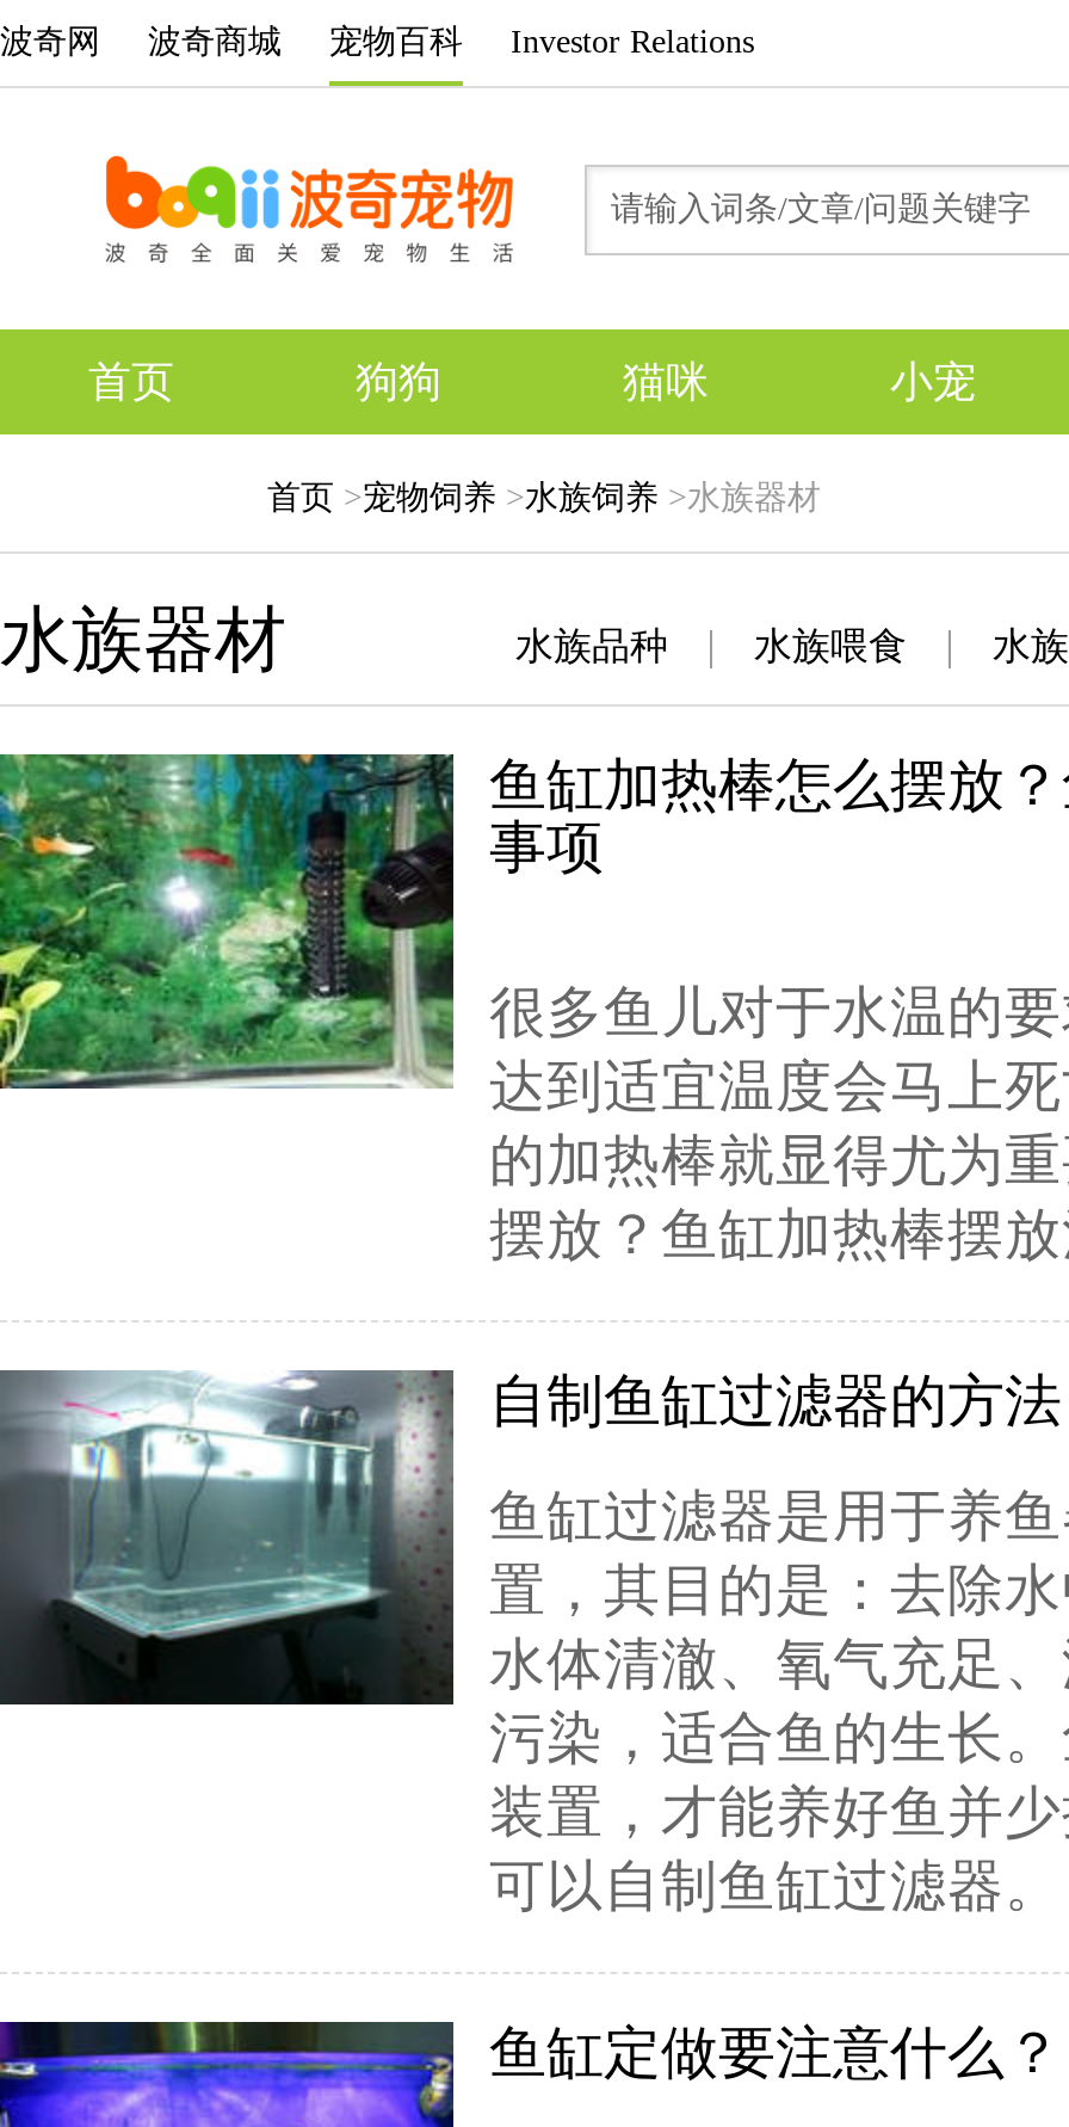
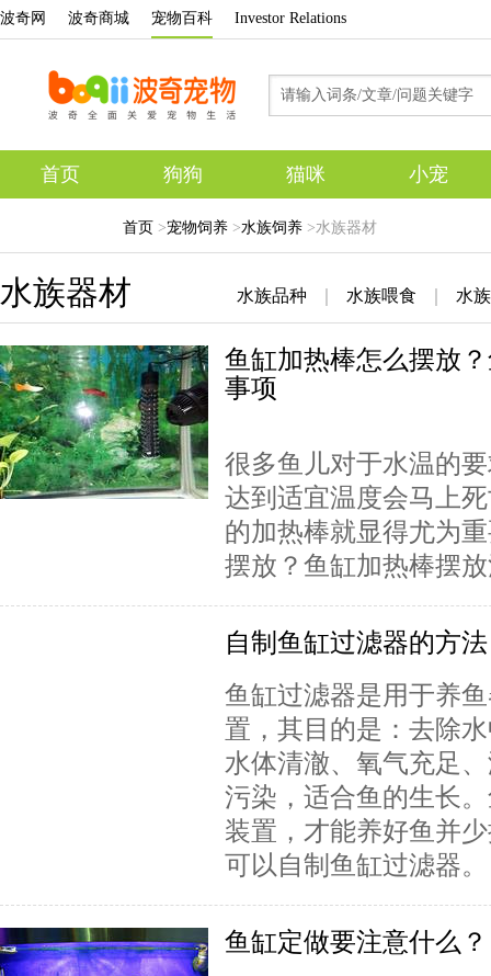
[7,1368,456,1707] [image] -> none

